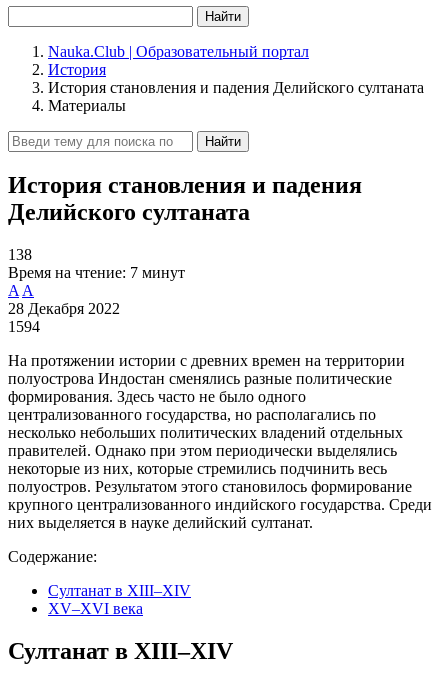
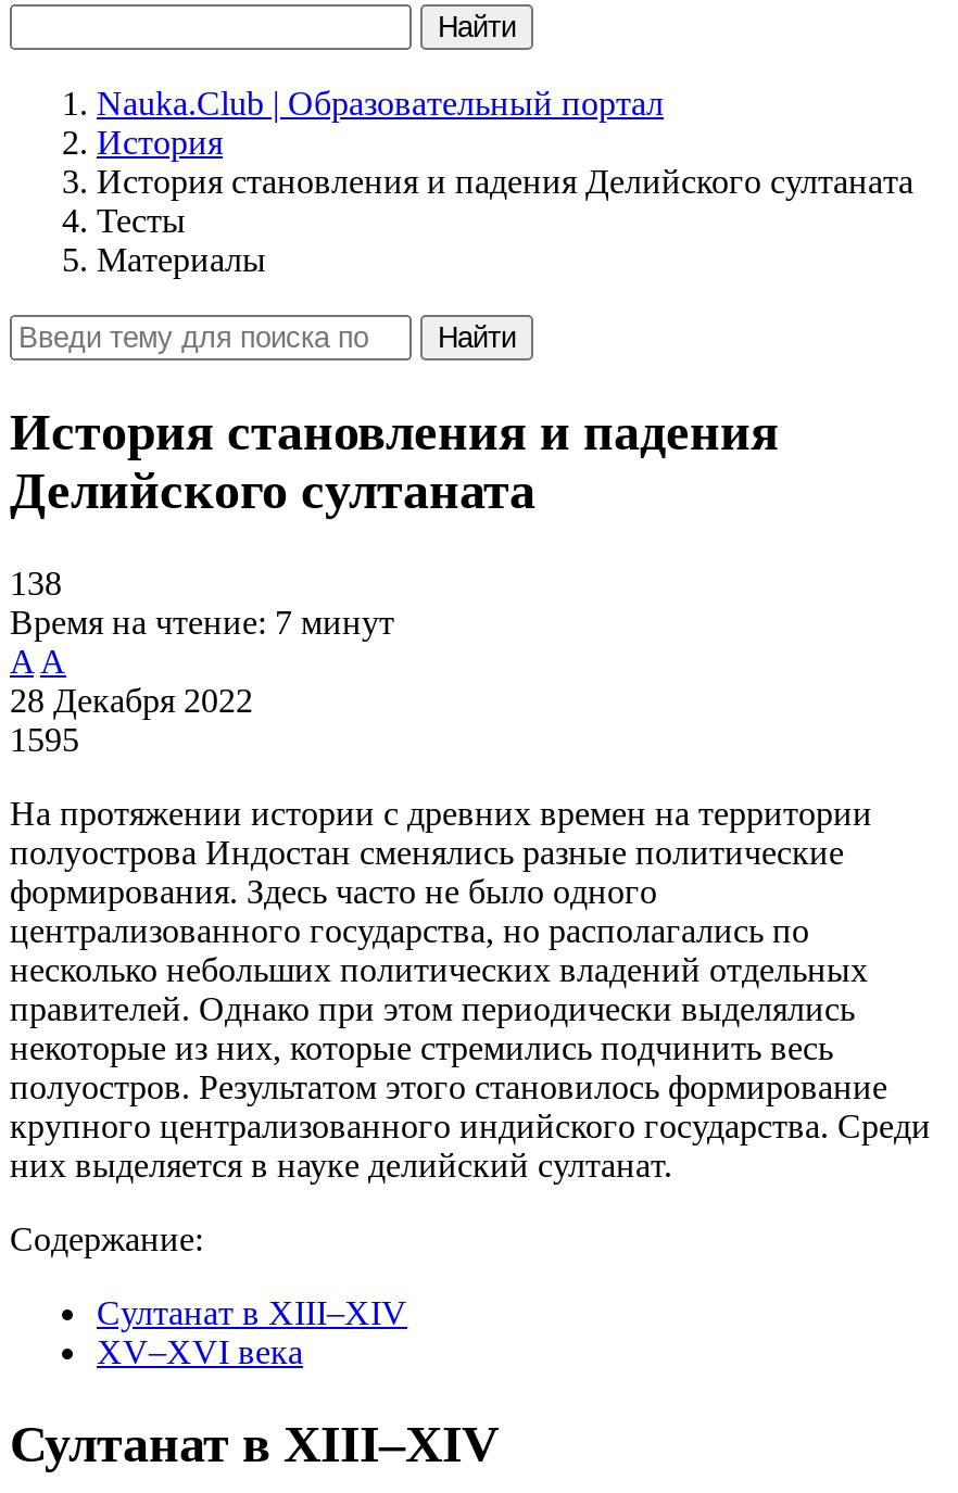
none -> [97,202,186,239] Тесты
[8,318,40,335] 1594 -> [10,721,79,757] 1595

